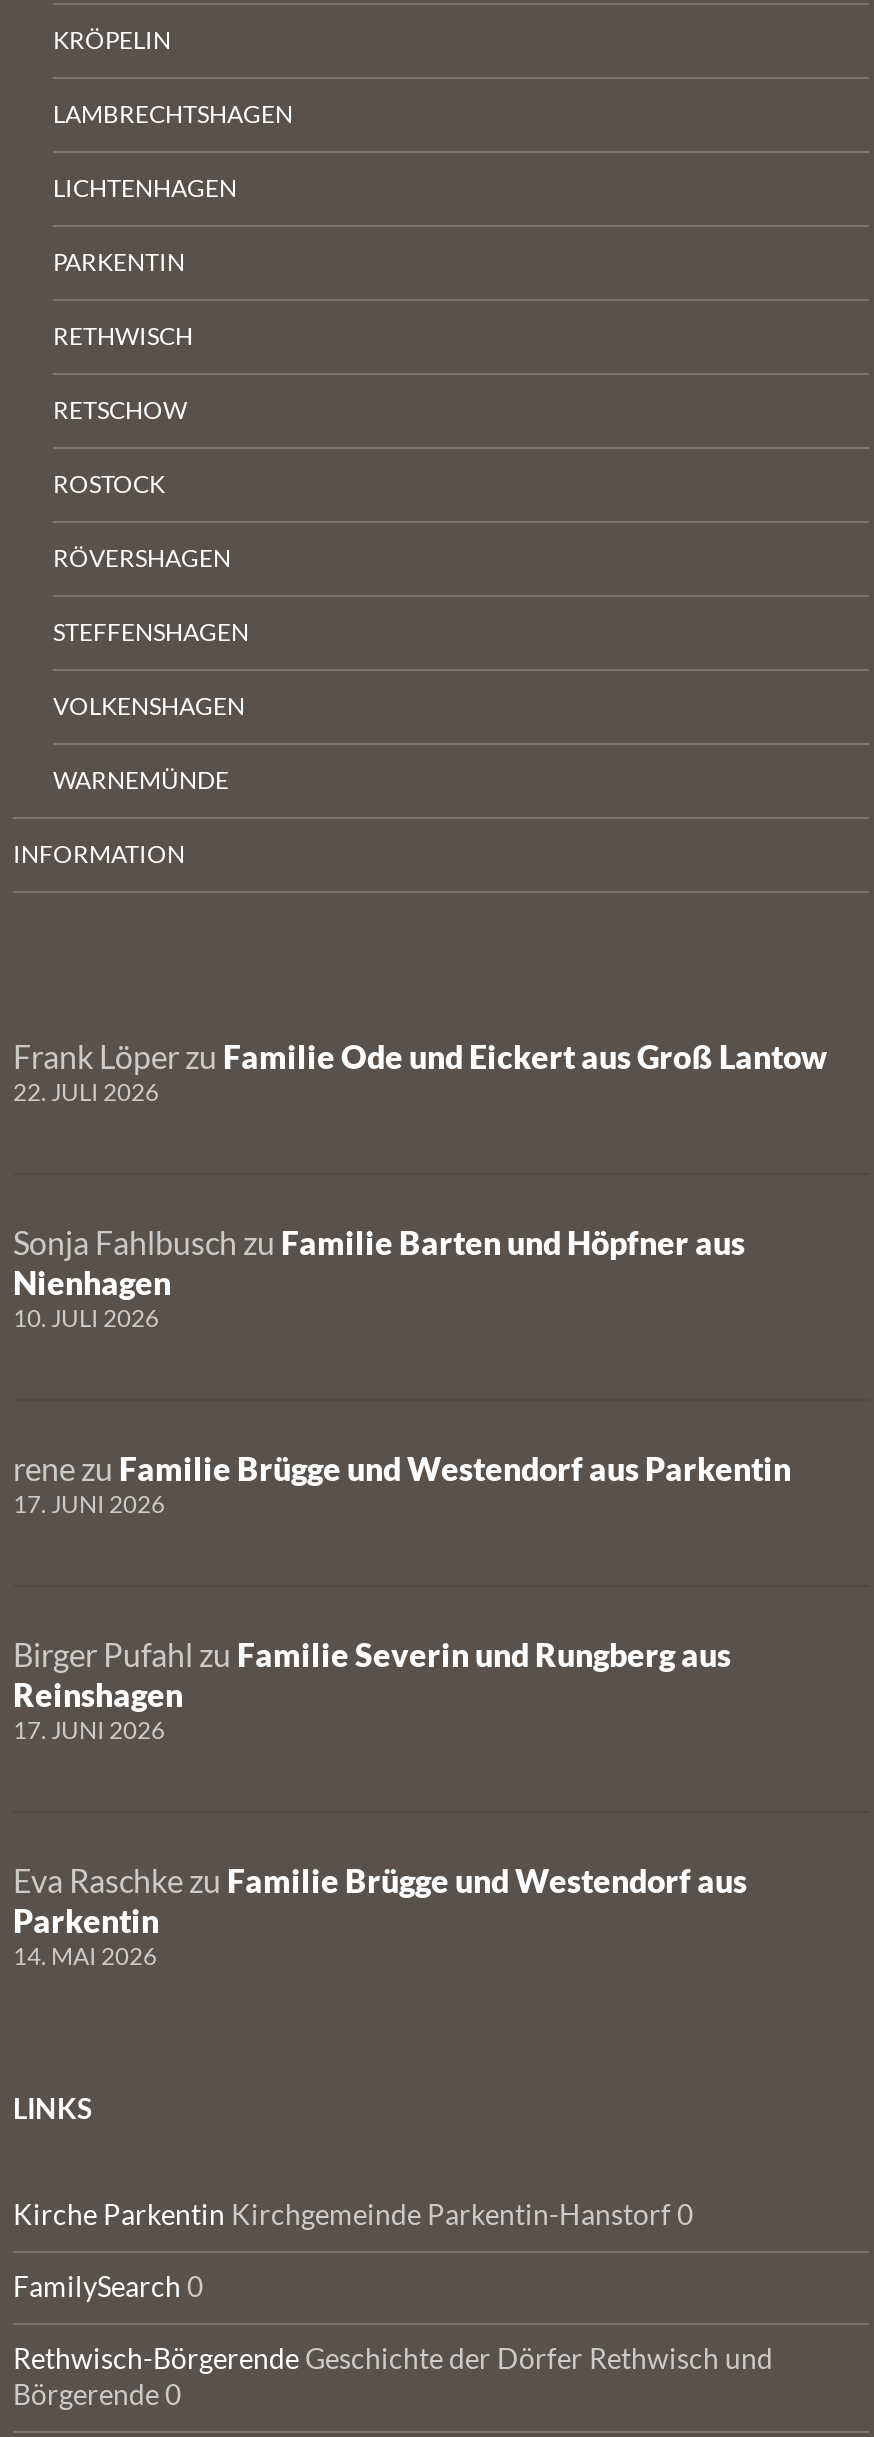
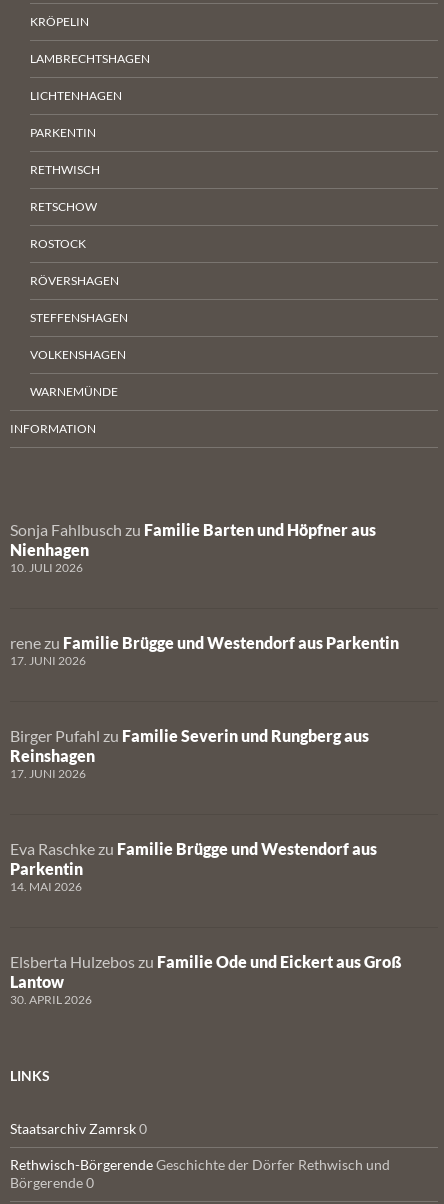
[13,1037,827,1107] Frank Löper zu Familie Ode und Eickert aus Groß Lantow | 22. JULI 2026 -> none
moved [13,1223,791,1971] -> [10,520,399,894]: Sonja Fahlbusch zu Familie Barten und Höpfner aus | Nienhagen | 10. JULI 2026 | ... | Parkentin | 14. MAI 2026
none -> [10,952,402,1007] Elsberta Hulzebos zu Familie Ode und Eickert aus Groß | Lantow | 30. APRIL 2026
moved [13,2091,93,2125] -> [10,1067,50,1084]: LINKS
[13,2197,693,2303] Kirche Parkentin Kirchgemeinde Parkentin-Hanstorf 0 | FamilySearch 0 -> [10,1120,147,1137] Staatsarchiv Zamrsk 0

